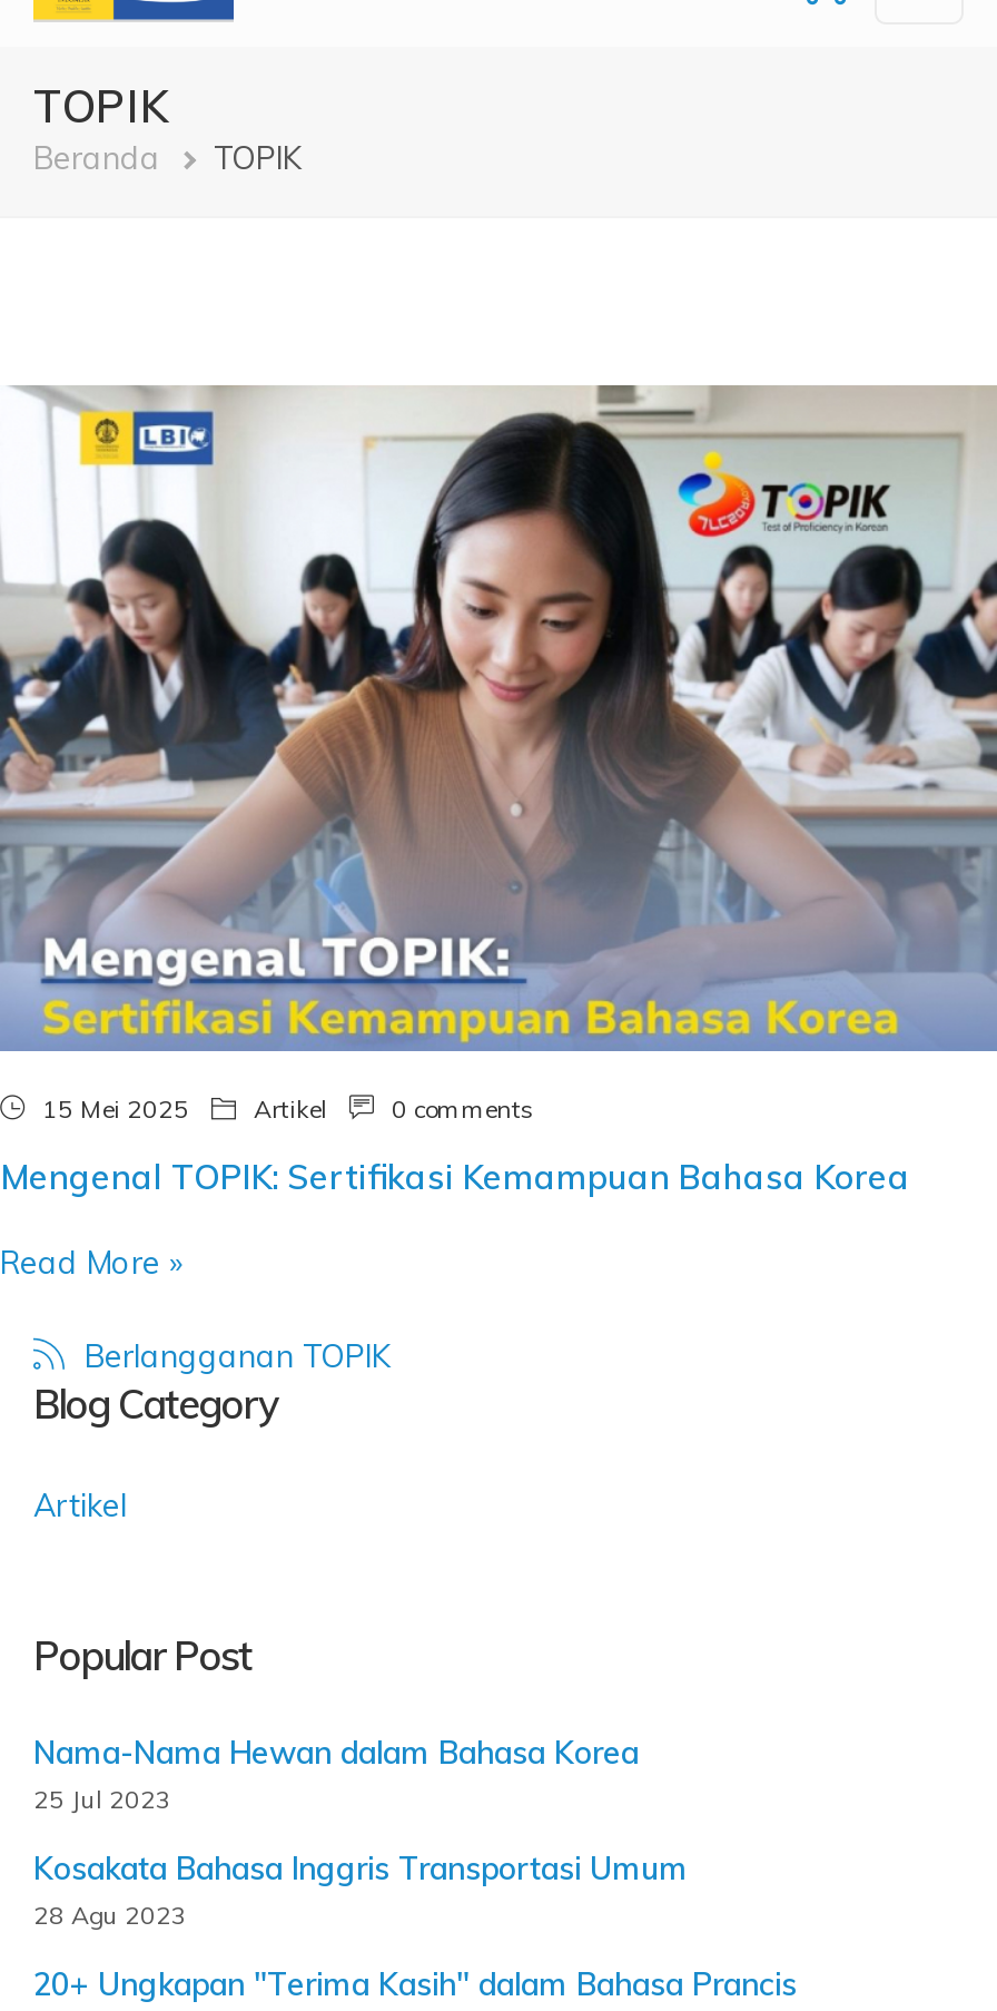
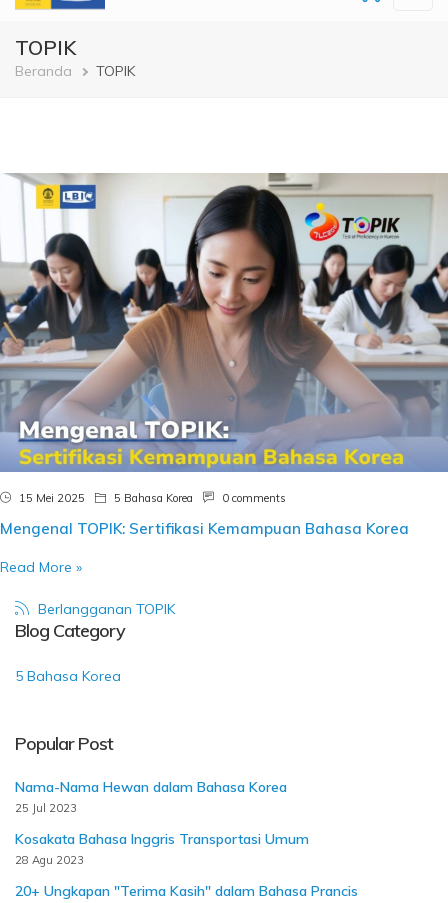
[254,1094,327,1125] Artikel -> [114,491,193,505] 5 Bahasa Korea
[33,1486,127,1526] Artikel -> [15,667,121,685] 5 Bahasa Korea

